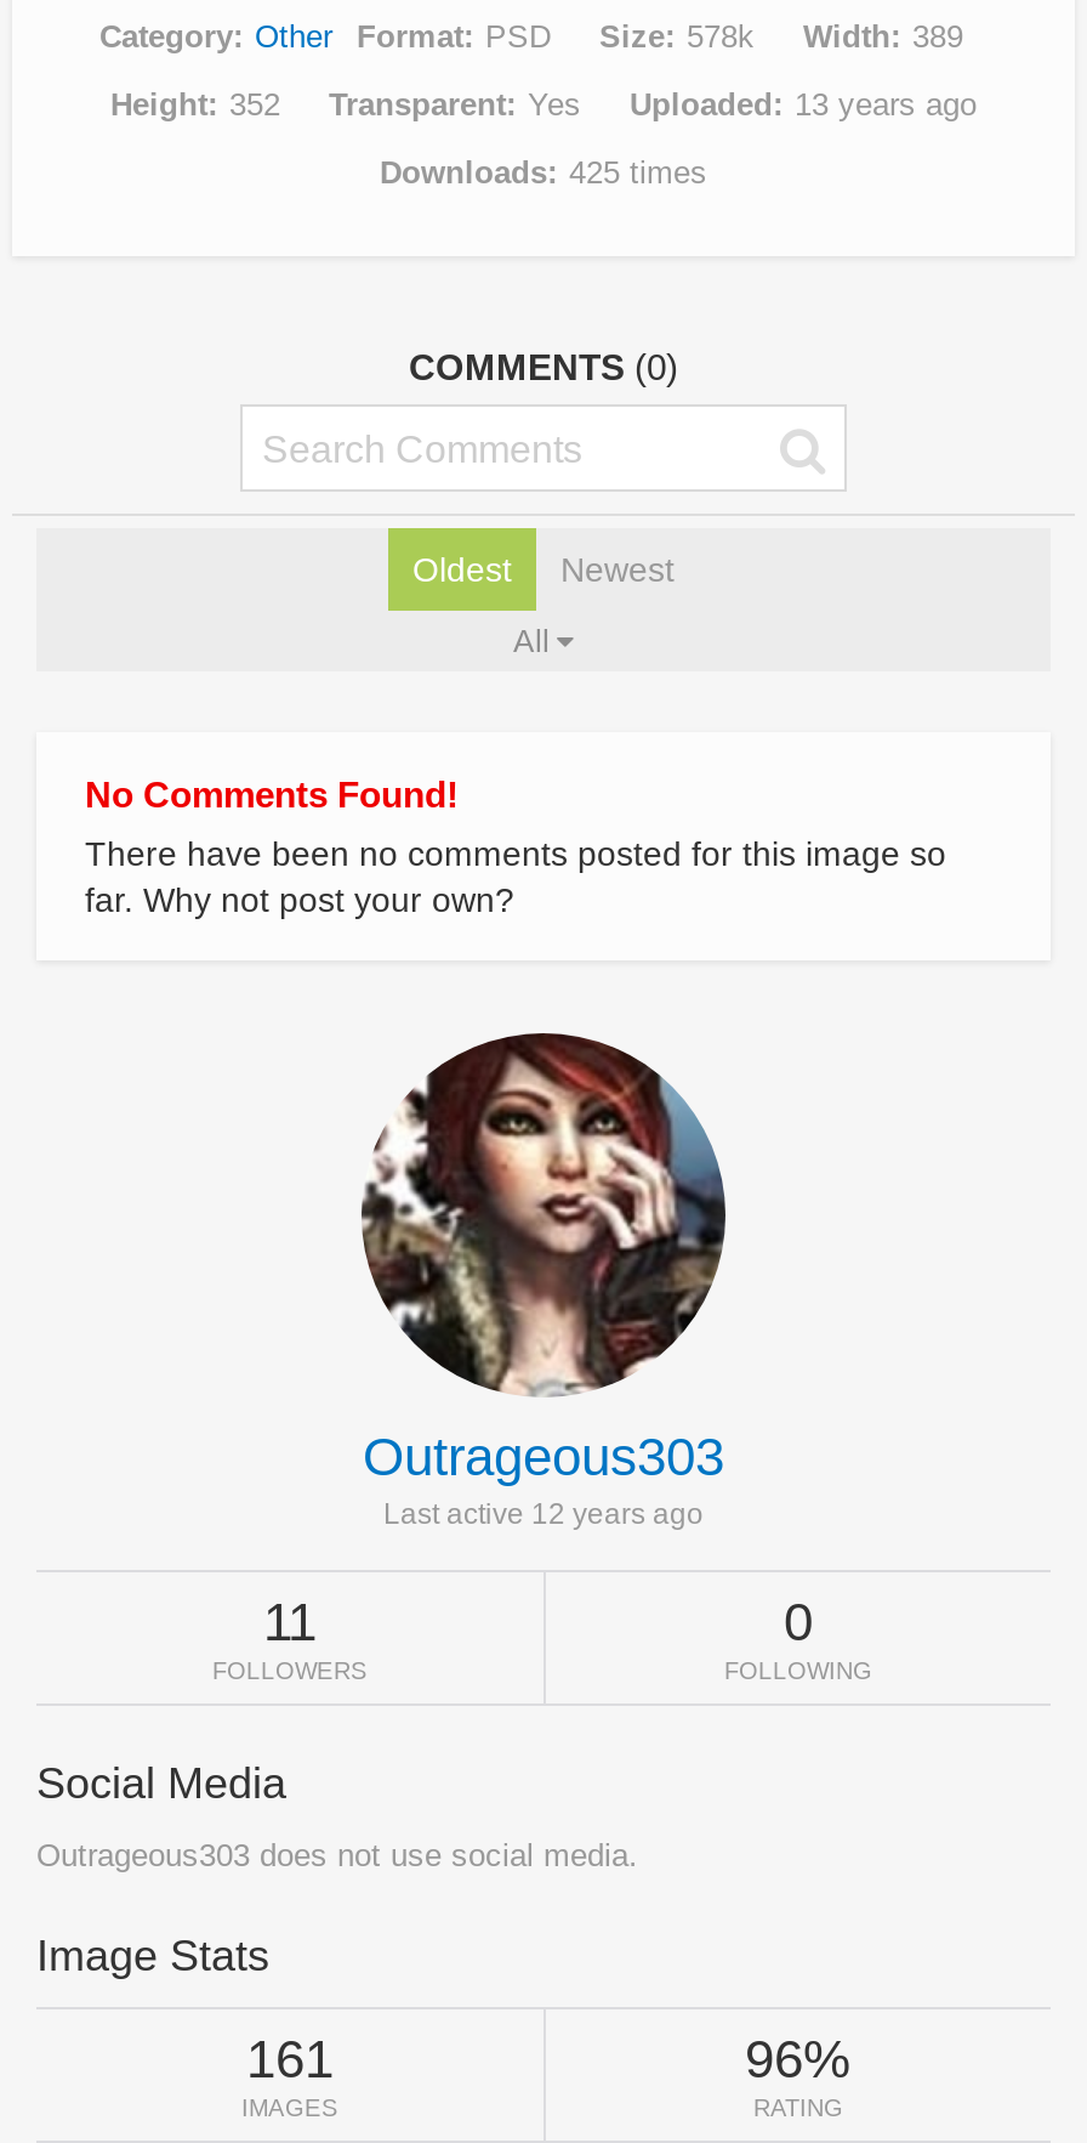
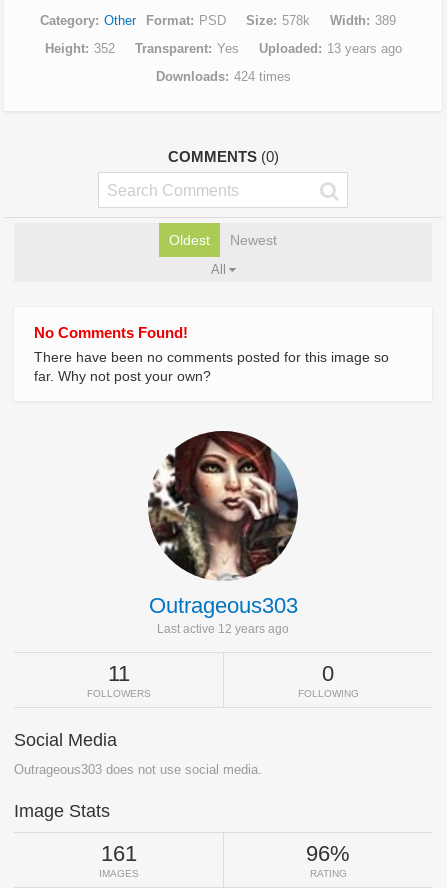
[380,154,707,191] Downloads 425 times -> [155,69,290,84] Downloads 424 times

